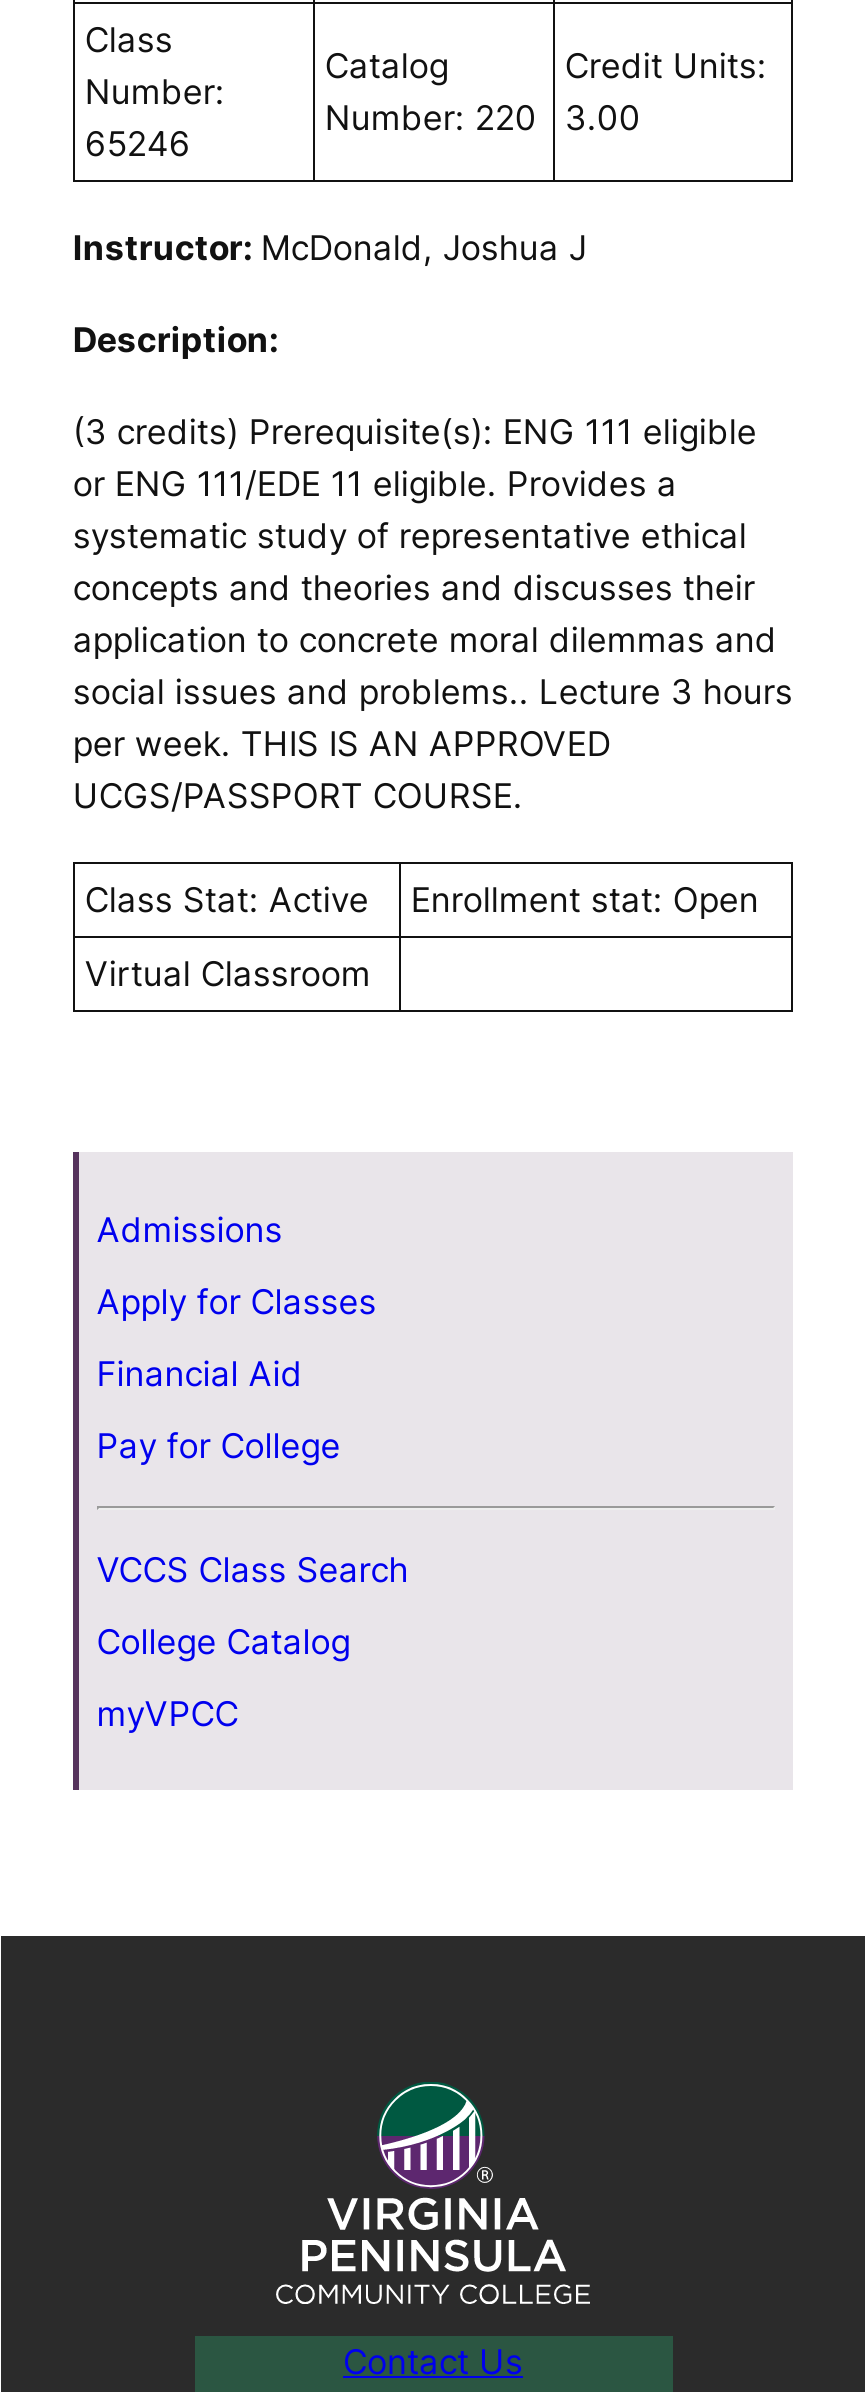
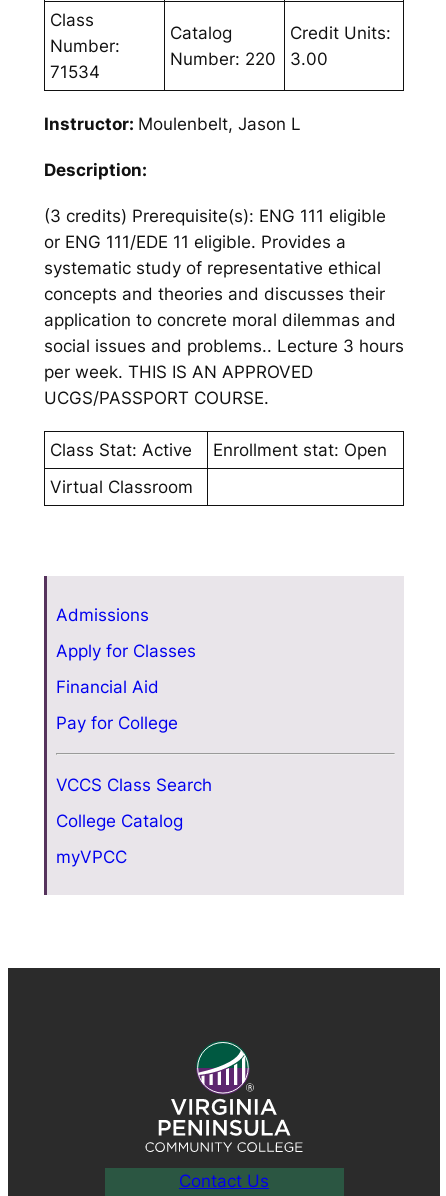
[85,124,191,164] 65246 -> [50,62,100,82] 71534
[73,228,587,268] Instructor: McDonald, Joshua J -> [44,114,301,134] Instructor: Moulenbelt, Jason L

